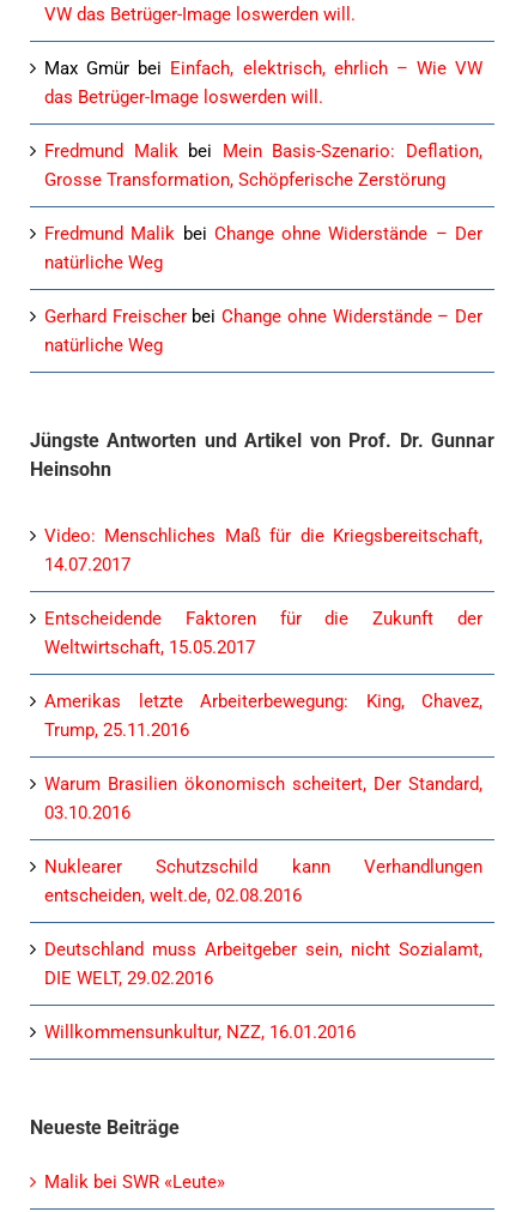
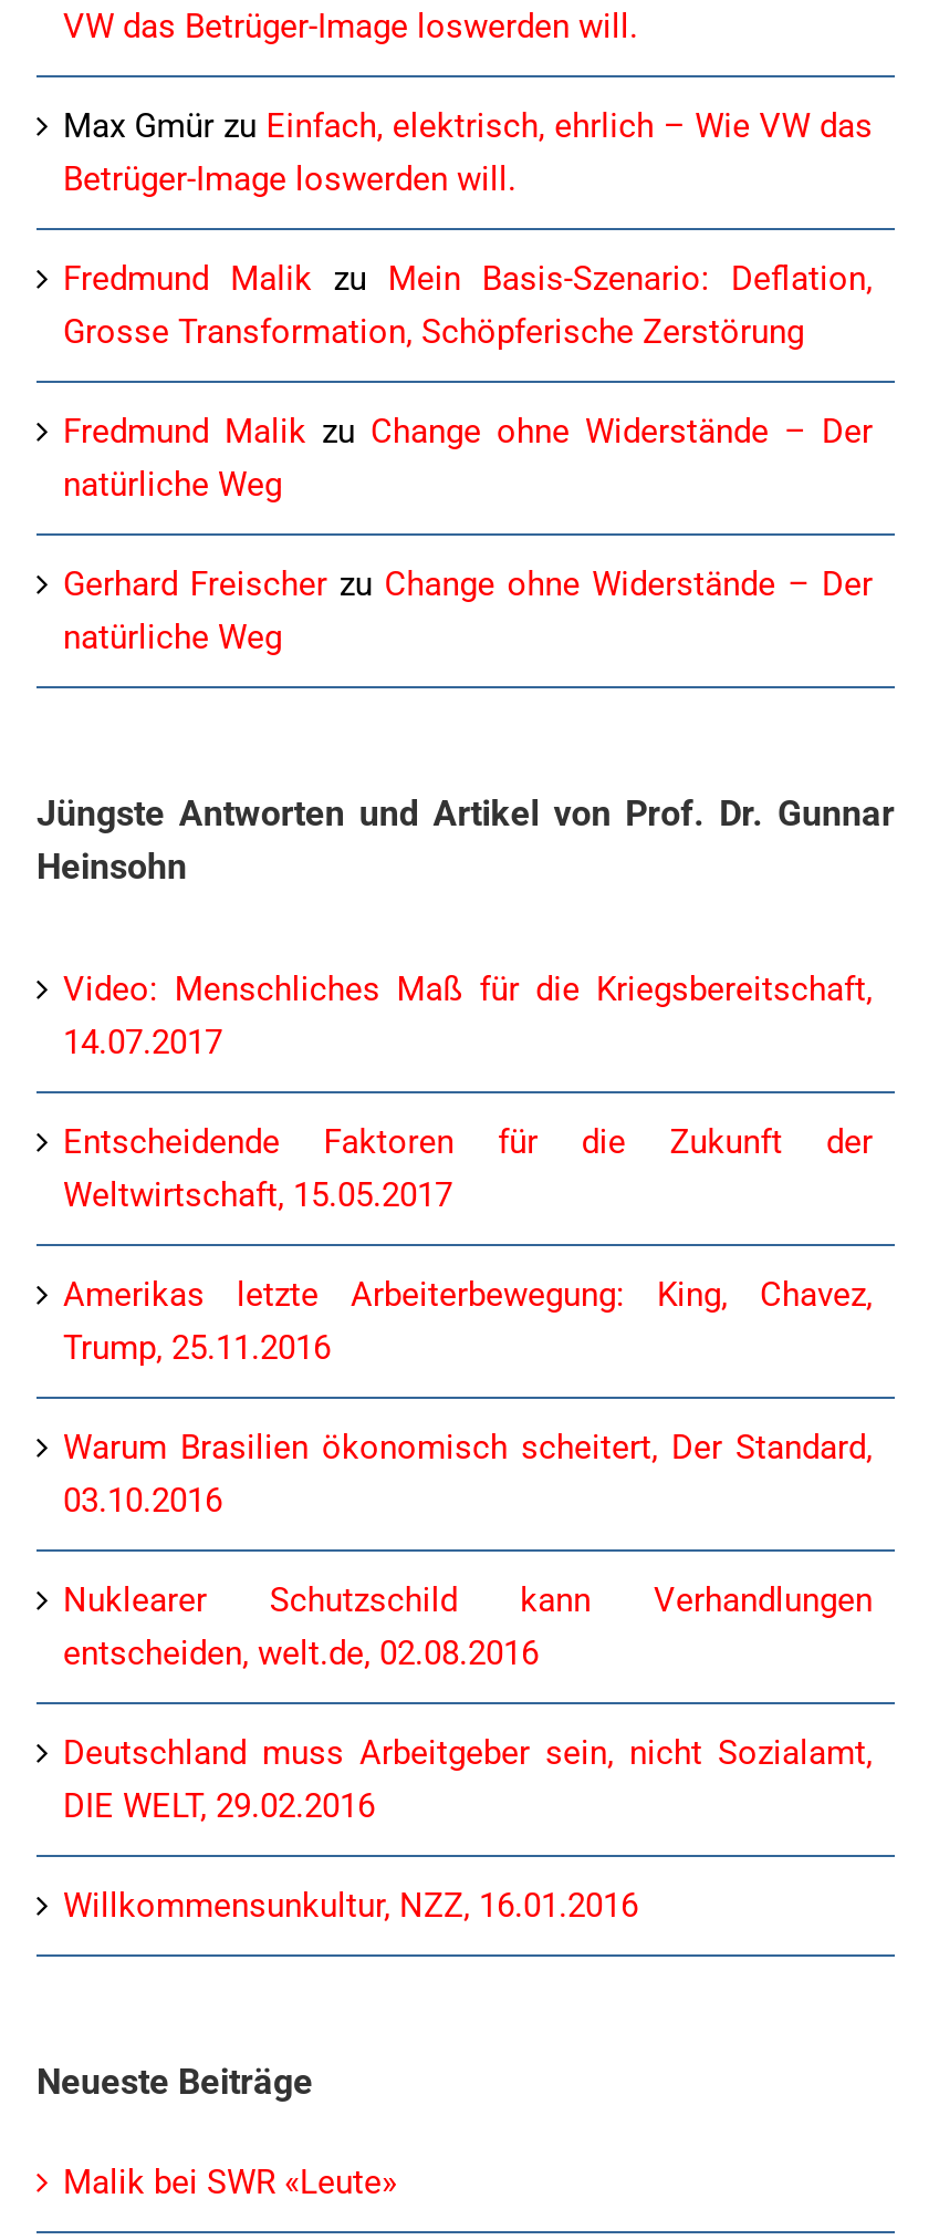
[44,57,482,108] Max Gmür bei Einfach, elektrisch, ehrlich – Wie VW | das Betrüger-Image loswerden will. -> [63,106,873,199] Max Gmür zu Einfach, elektrisch, ehrlich – Wie VW das | Betrüger-Image loswerden will.
[44,140,482,162] Fredmund Malik bei Mein Basis-Szenario: Deflation, -> [63,259,873,298] Fredmund Malik zu Mein Basis-Szenario: Deflation,
[44,223,482,244] Fredmund Malik bei Change ohne Widerstände – Der -> [63,411,873,451] Fredmund Malik zu Change ohne Widerstände – Der
[44,305,482,327] Gerhard Freischer bei Change ohne Widerstände – Der -> [63,564,873,604] Gerhard Freischer zu Change ohne Widerstände – Der

